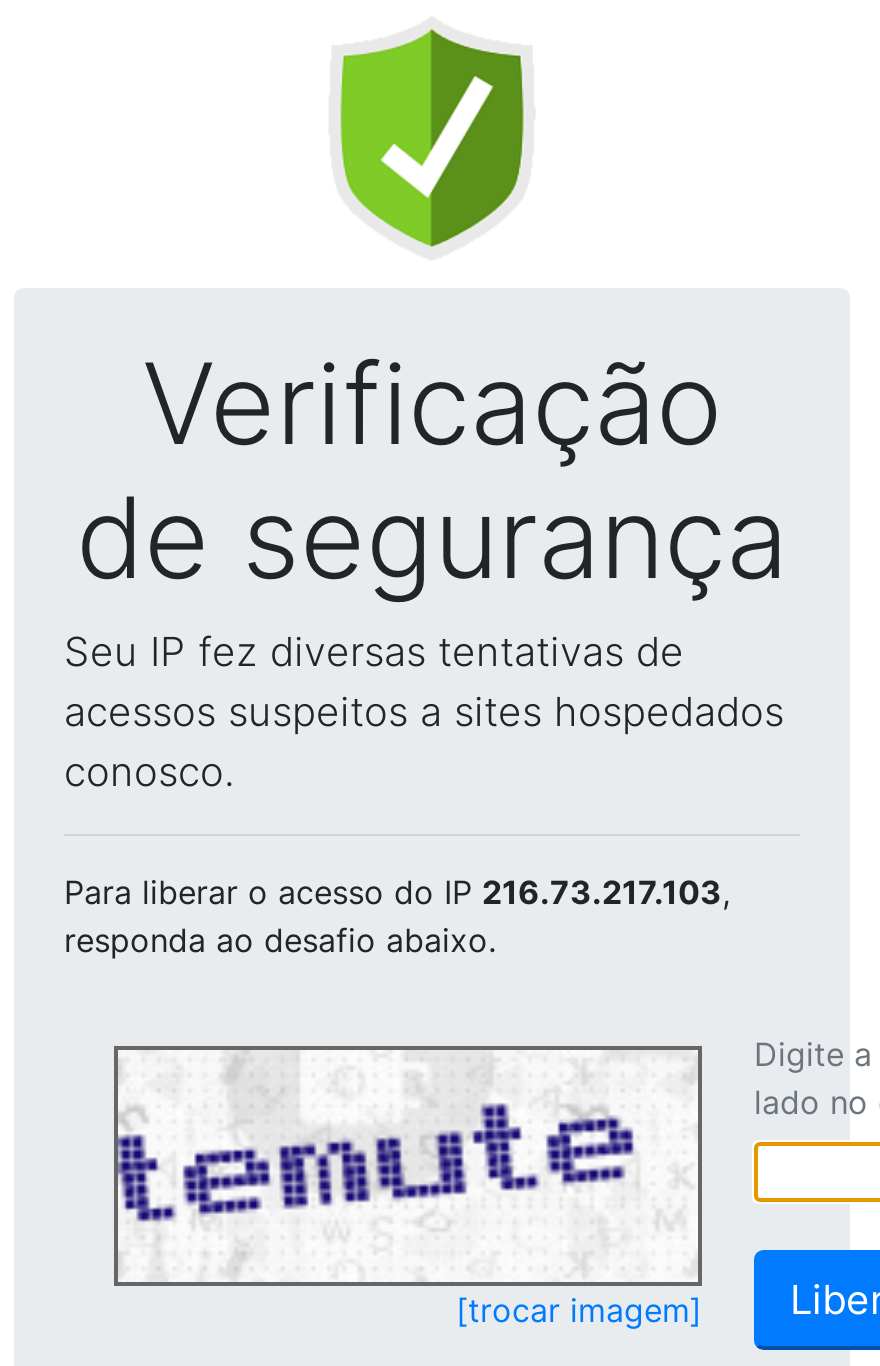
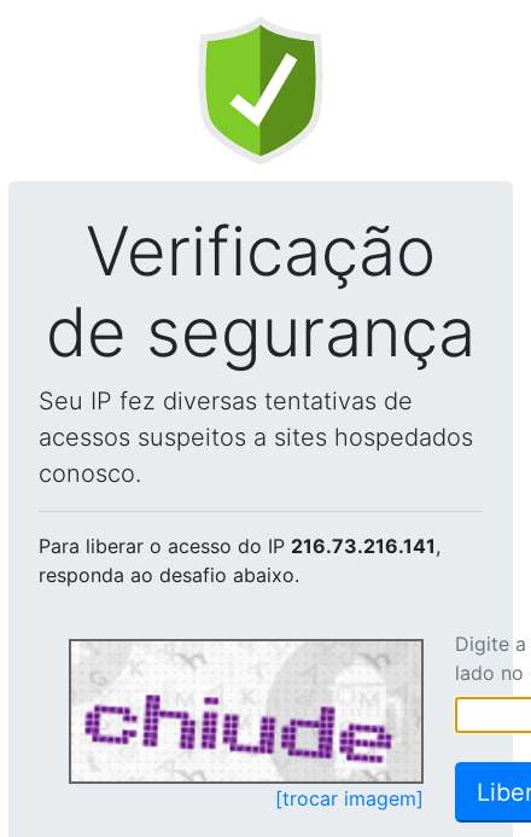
[64,872,730,912] Para liberar o acesso do IP 216.73.217.103, -> [39,534,440,558] Para liberar o acesso do IP 216.73.216.141,
[116,1054,696,1280] [image] -> [71,644,419,779] [image]

